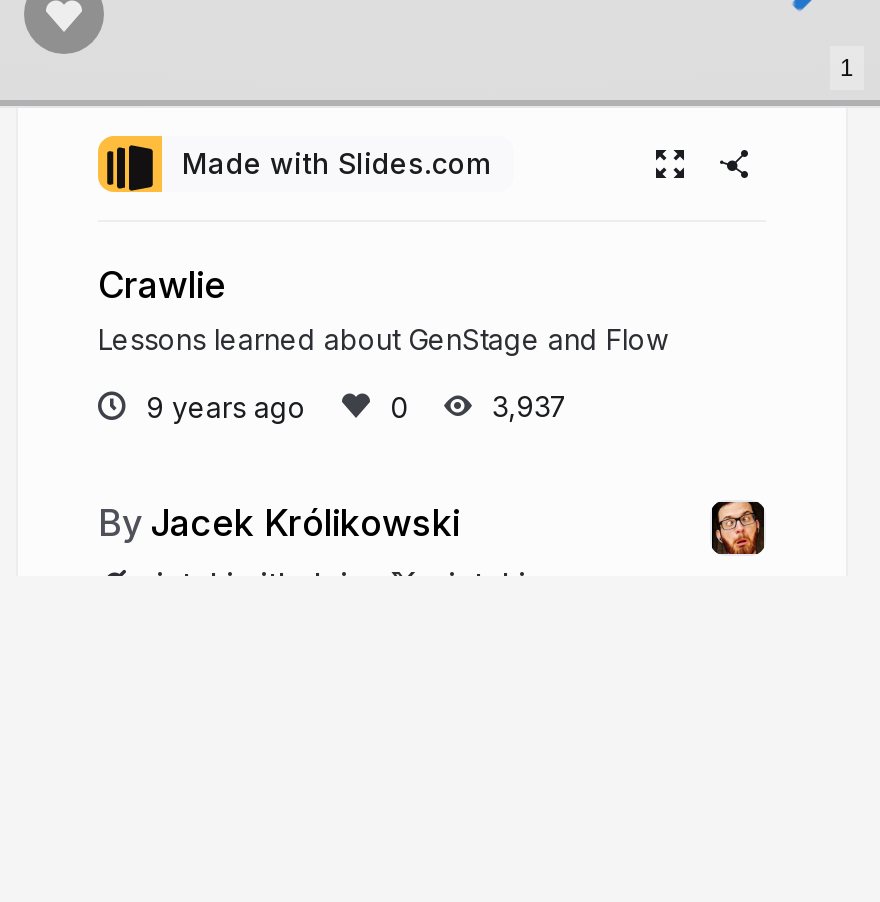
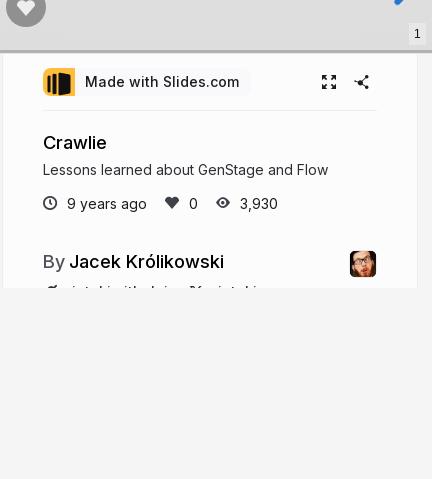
[492,389,568,423] 3,937 -> [240,195,278,212] 3,930

